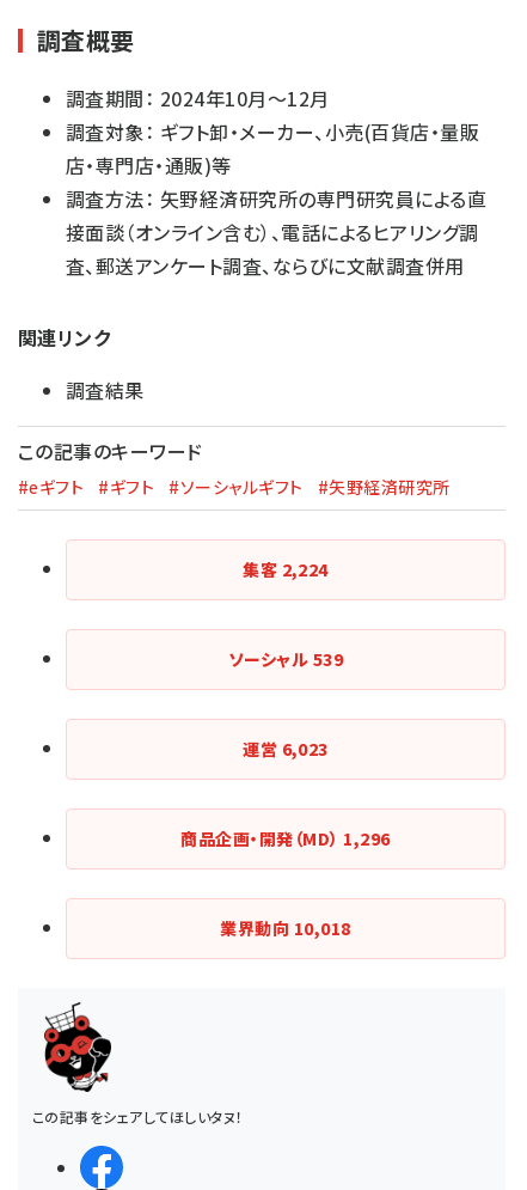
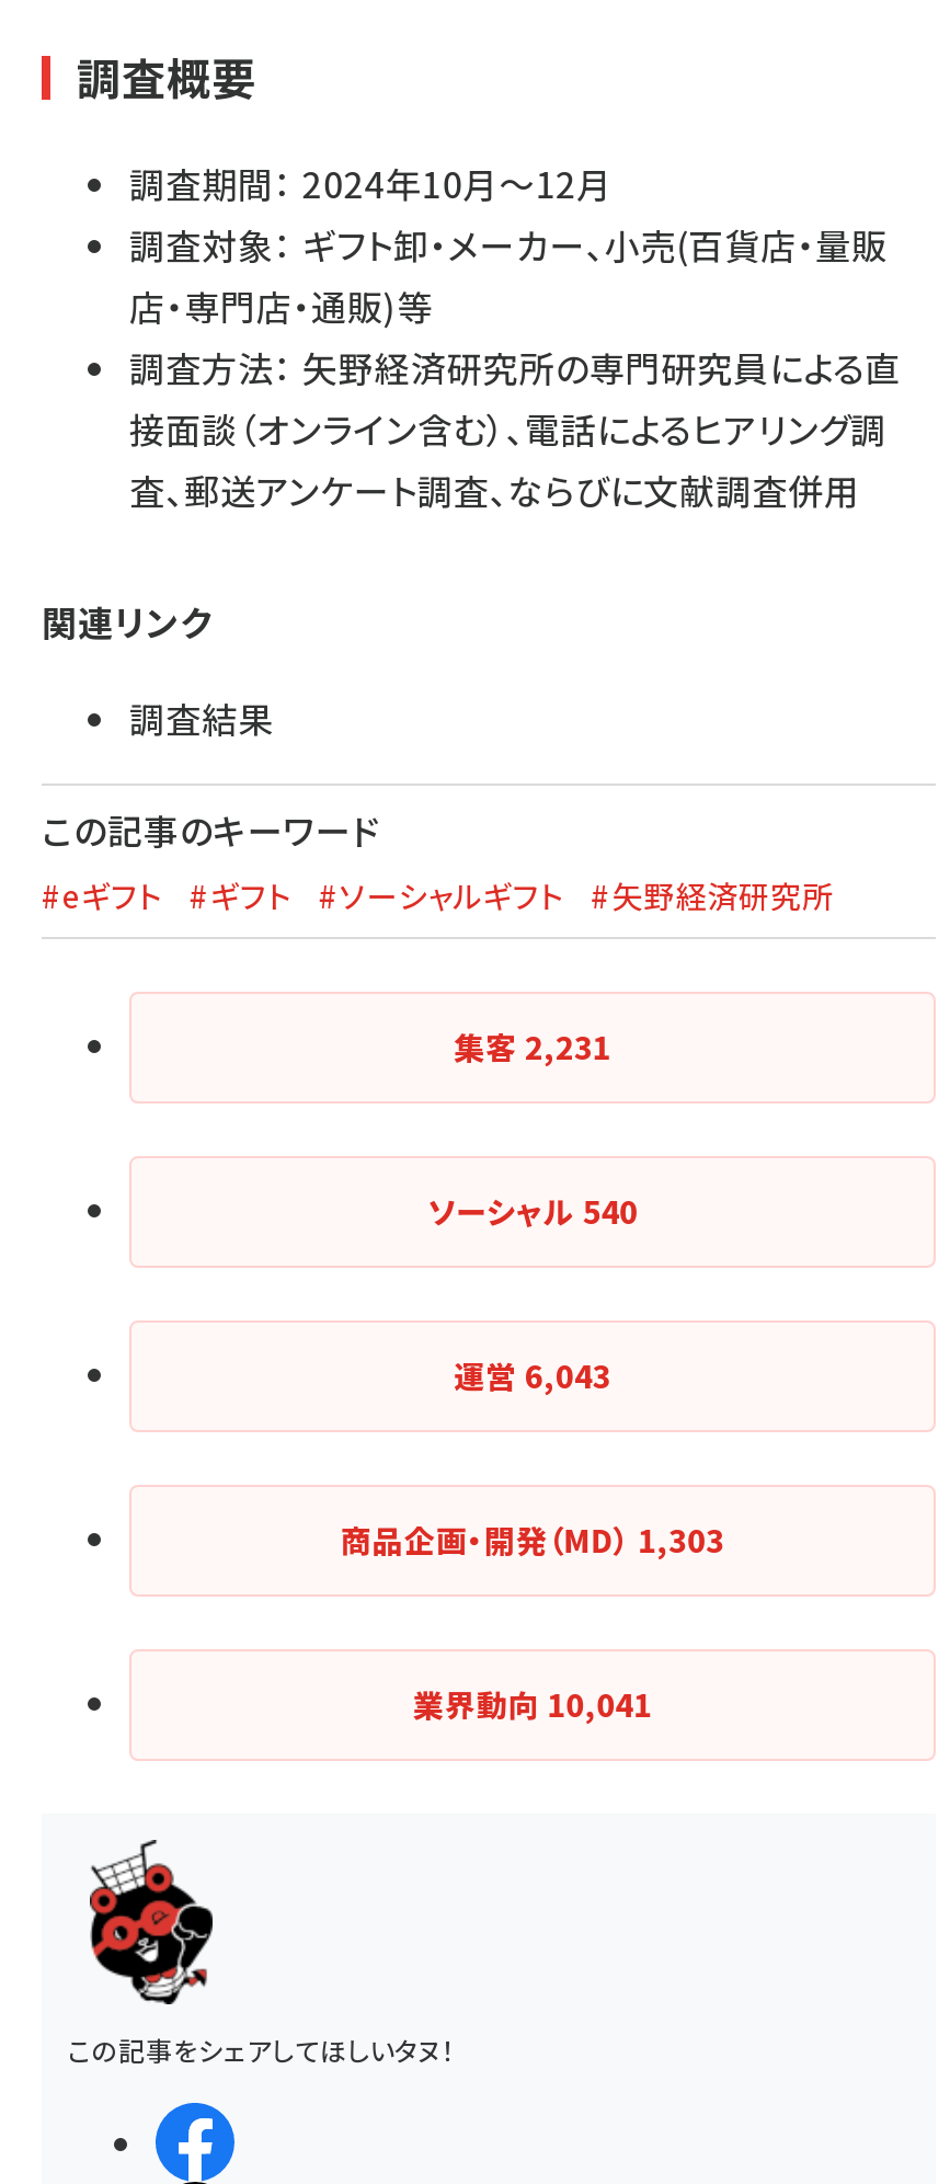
[243,557,329,581] 集客2,224 -> [454,1024,611,1068] 集客2,231
[228,647,343,670] ソーシャル539 -> [427,1188,638,1232] ソーシャル540
[243,736,329,760] 運営6,023 -> [454,1352,611,1396] 運営6,043
[181,826,390,850] 商品企画・開発（MD）1,296 -> [341,1517,724,1561] 商品企画・開発（MD）1,303
[220,916,351,940] 業界動向10,018 -> [413,1681,652,1725] 業界動向10,041

